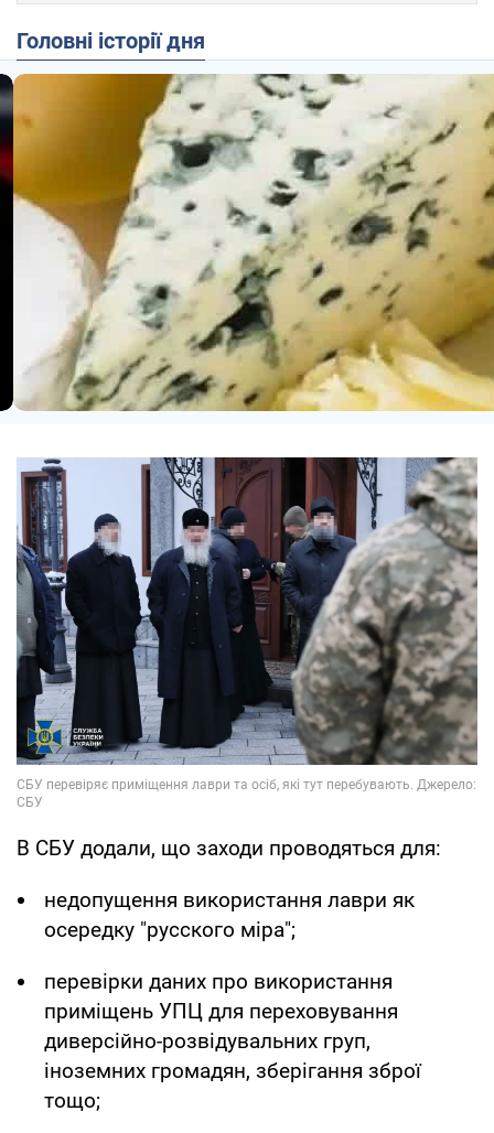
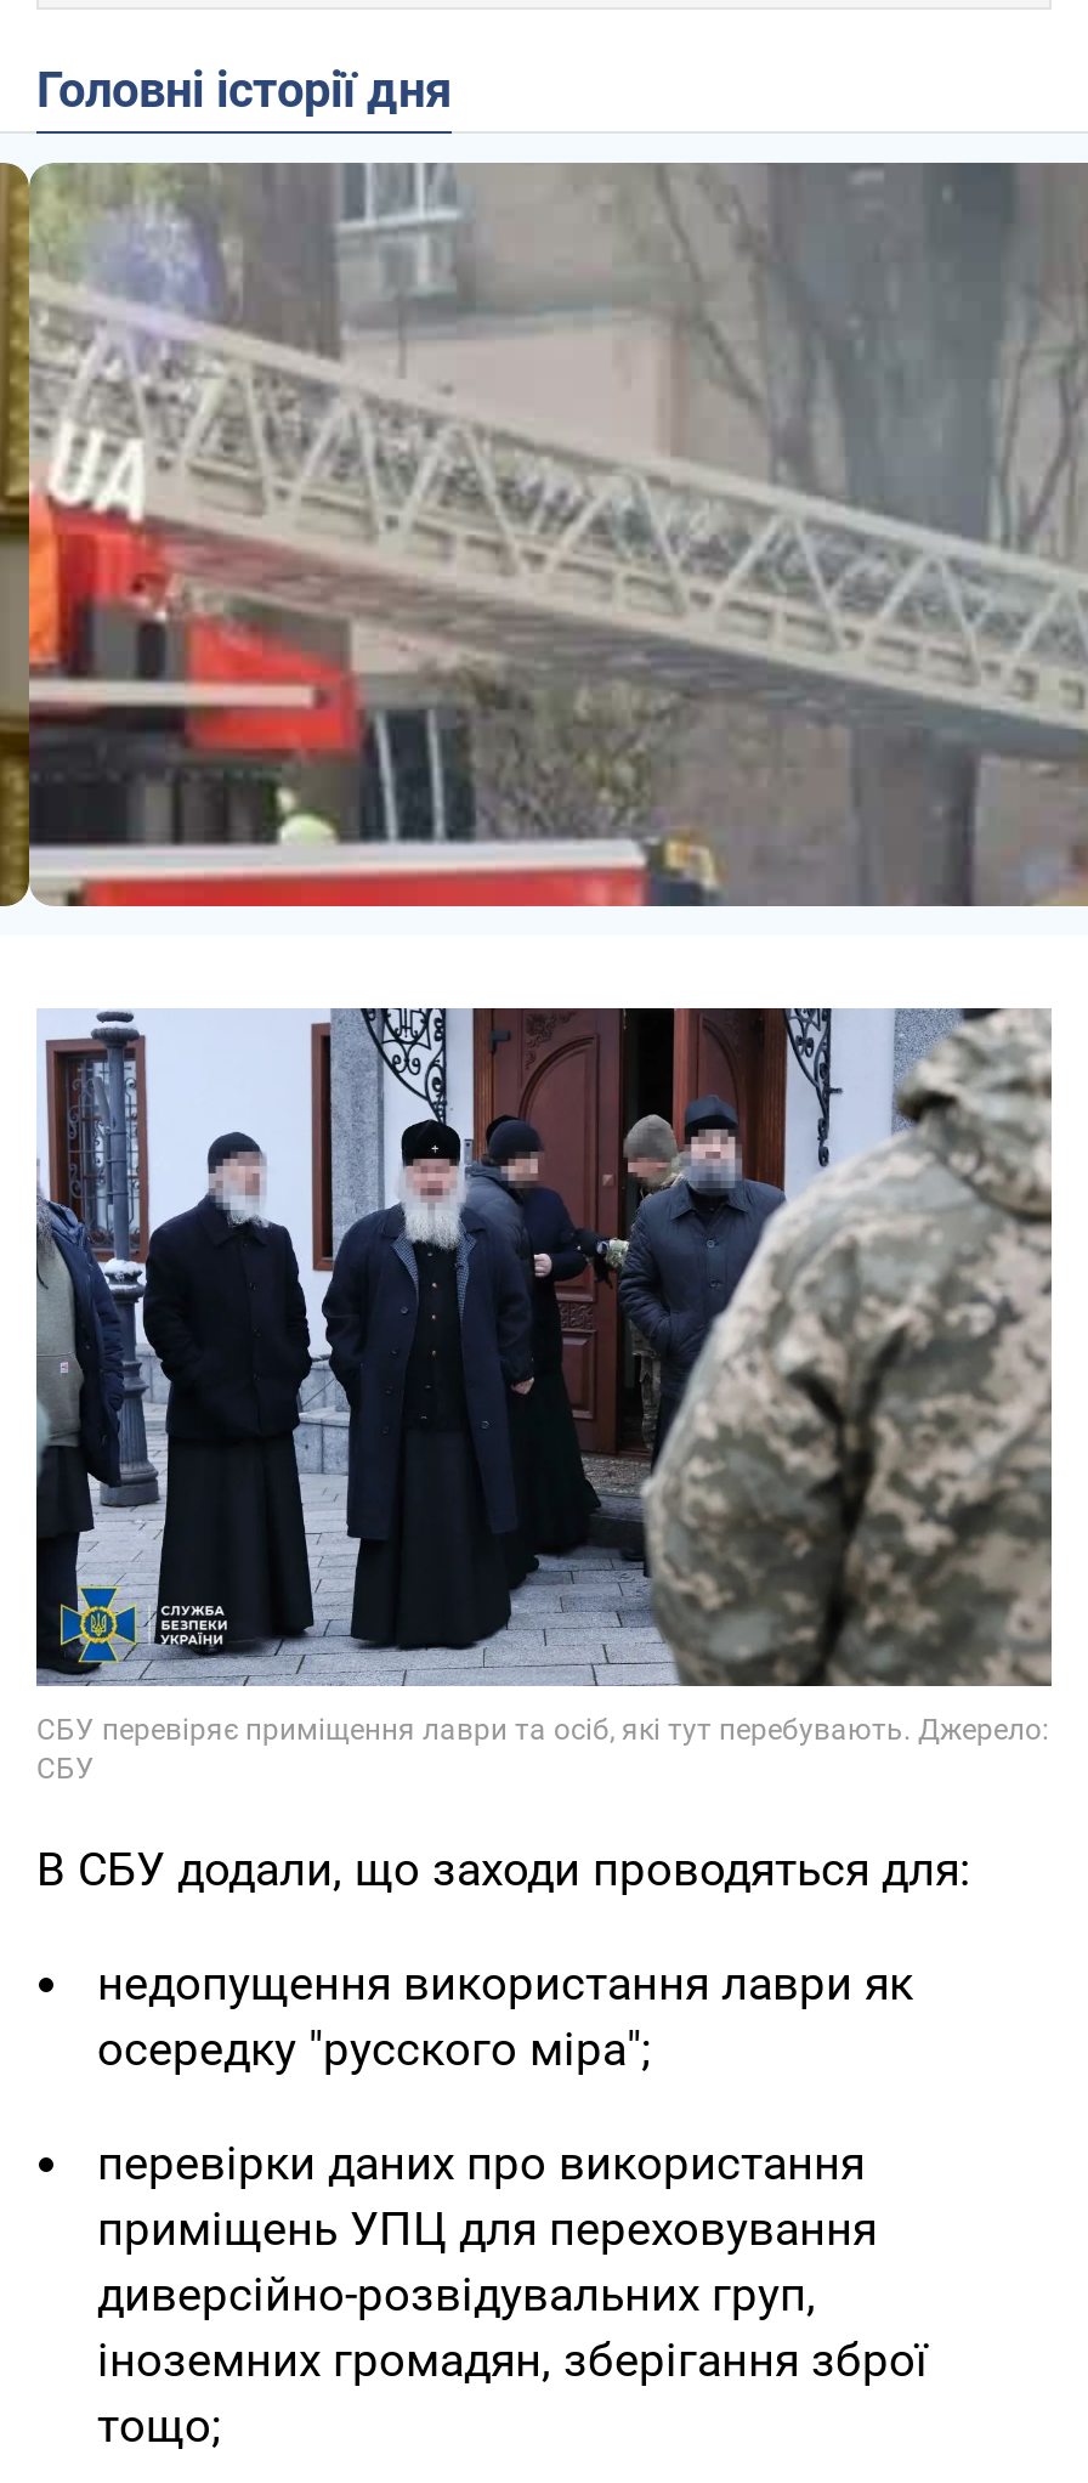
[3,73,491,412] [image] -> [7,160,1081,909] [image]

